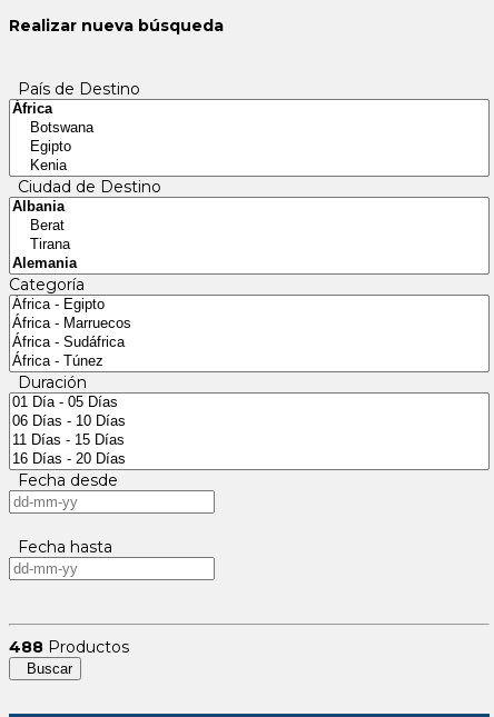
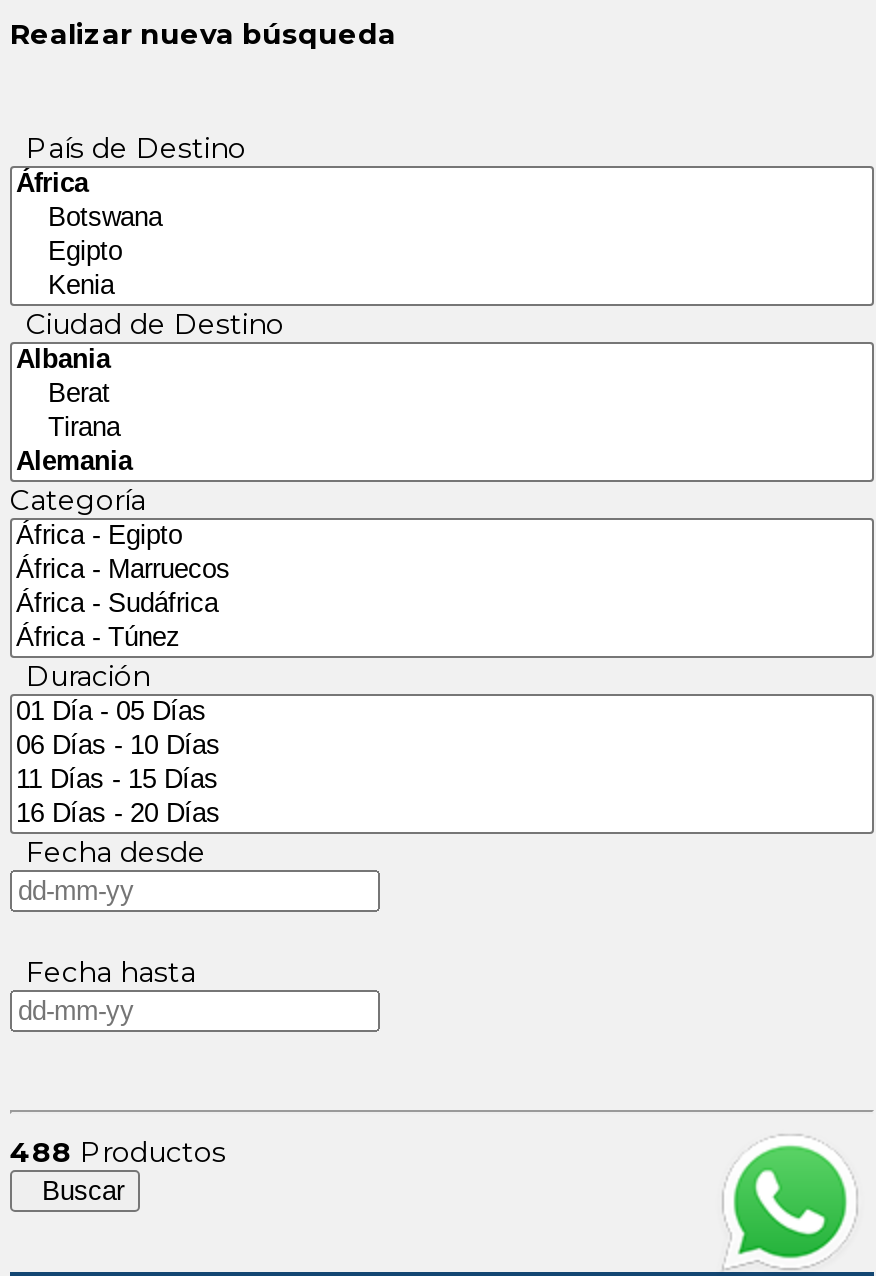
none -> [732,1144,848,1260] [image]

